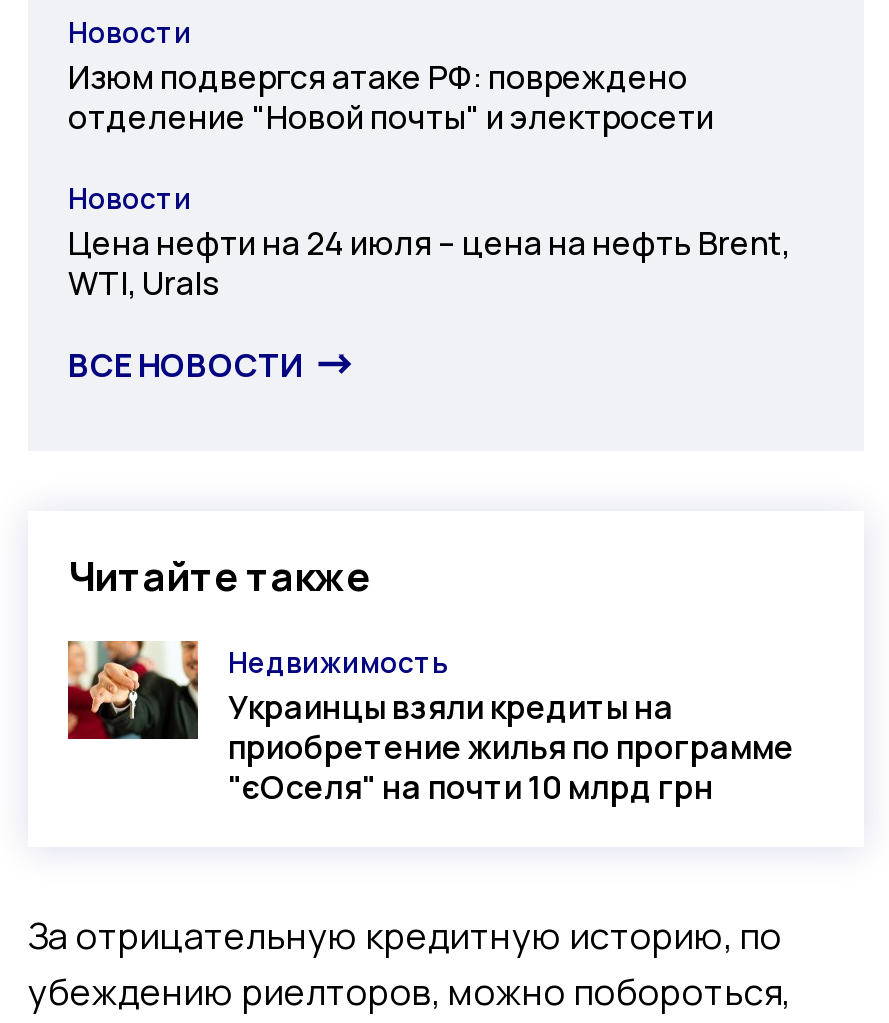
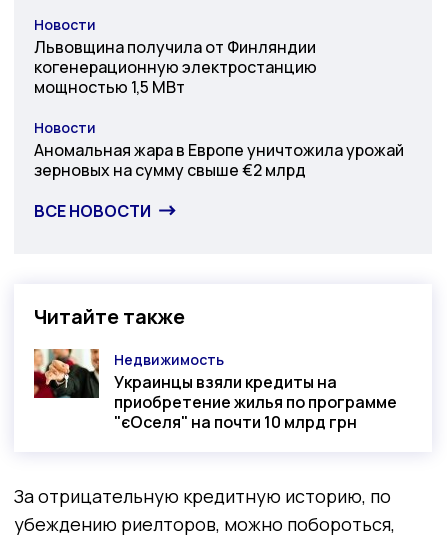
[68,56,714,140] Изюм подвергся атаке РФ: повреждено | отделение "Новой почты" и электросети -> [34,36,317,98] Львовщина получила от Финляндии | когенерационную электростанцию | мощностью 1,5 МВт
[68,222,790,306] Цена нефти на 24 июля – цена на нефть Brent, | WTI, Urals -> [34,139,404,181] Аномальная жара в Европе уничтожила урожай | зерновых на сумму свыше €2 млрд

